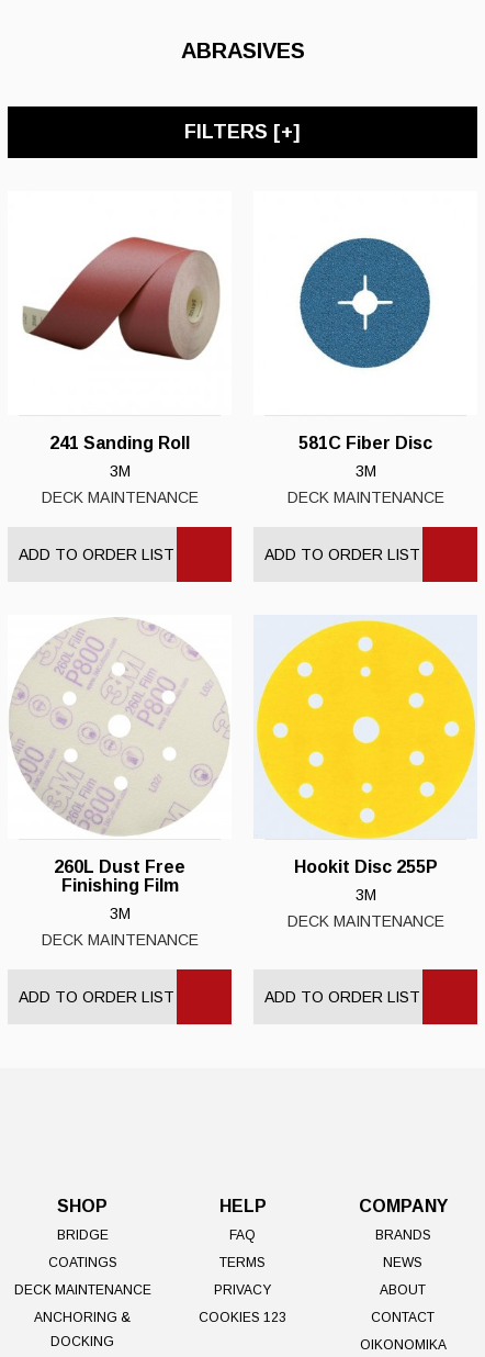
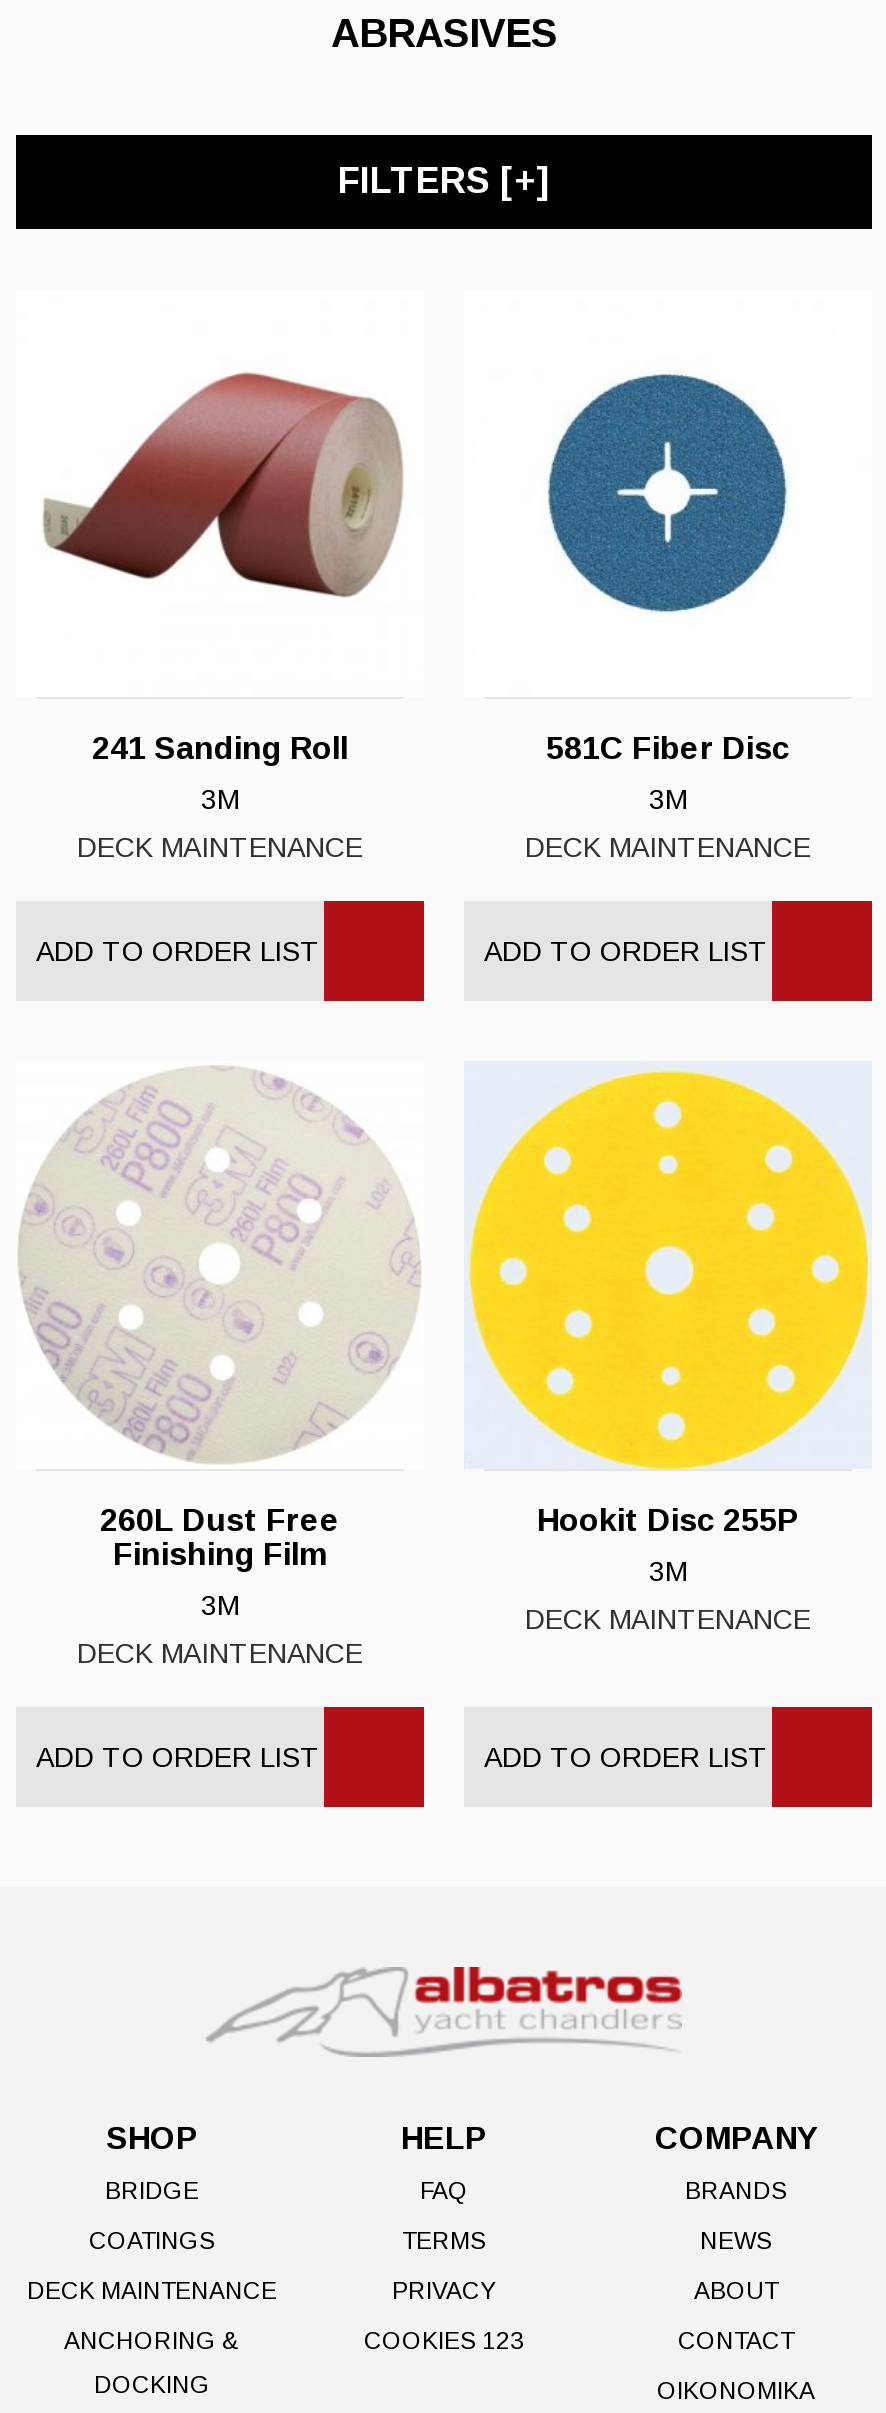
none -> [206,1965,684,2057] [image]

